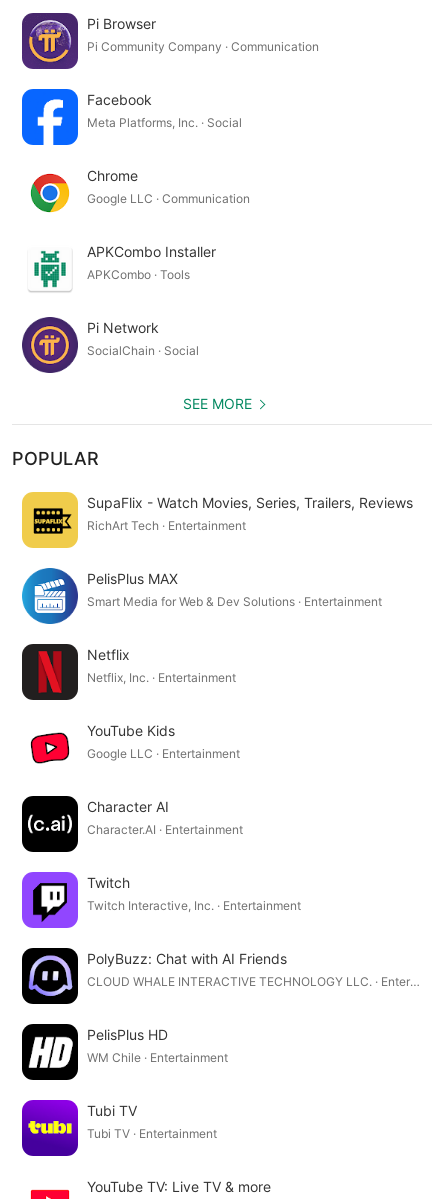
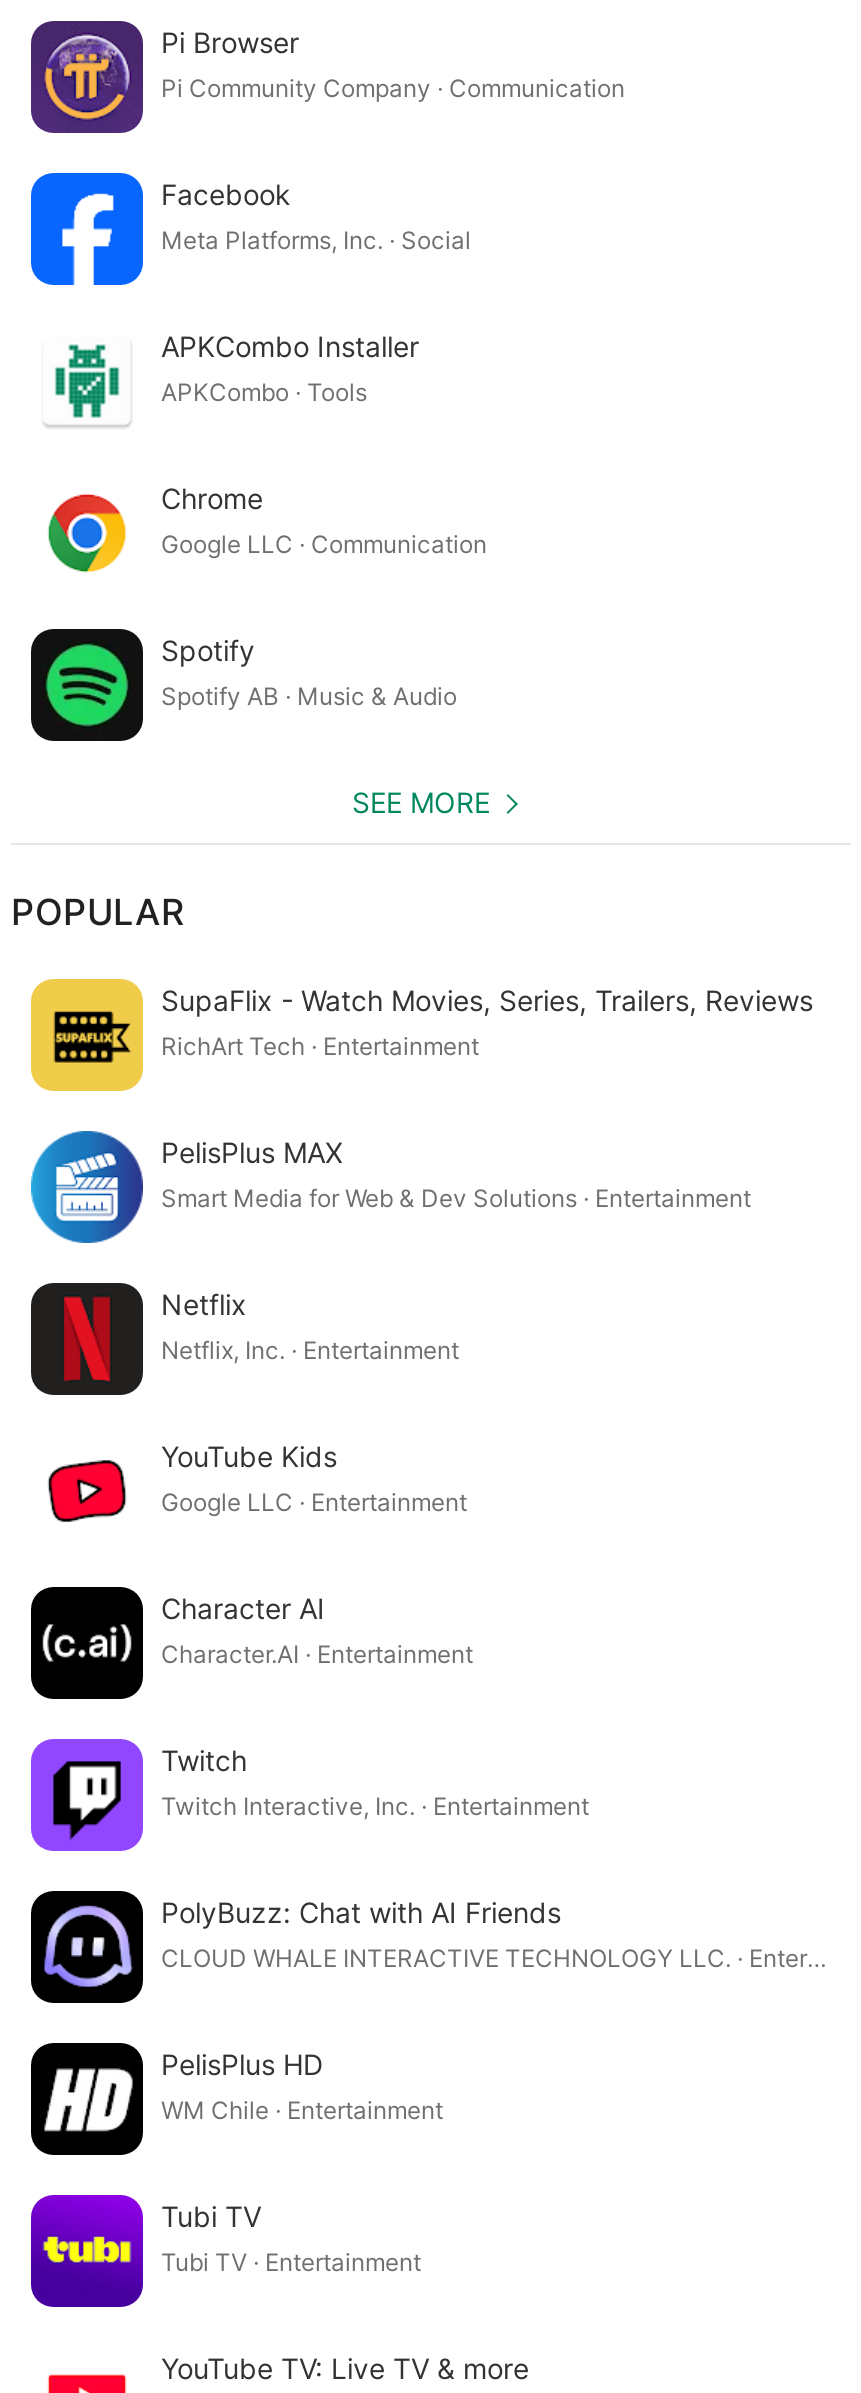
moved [30,166,250,213] -> [47,480,487,573]: [image] | Chrome | Google LLC · Communication
moved [31,242,216,288] -> [49,328,419,419]: [image] | APKCombo Installer | APKCombo · Tools
[21,316,199,374] [image] | Pi Network | SocialChain · Social -> [29,627,457,743] [image] | Spotify | Spotify AB · Music & Audio

